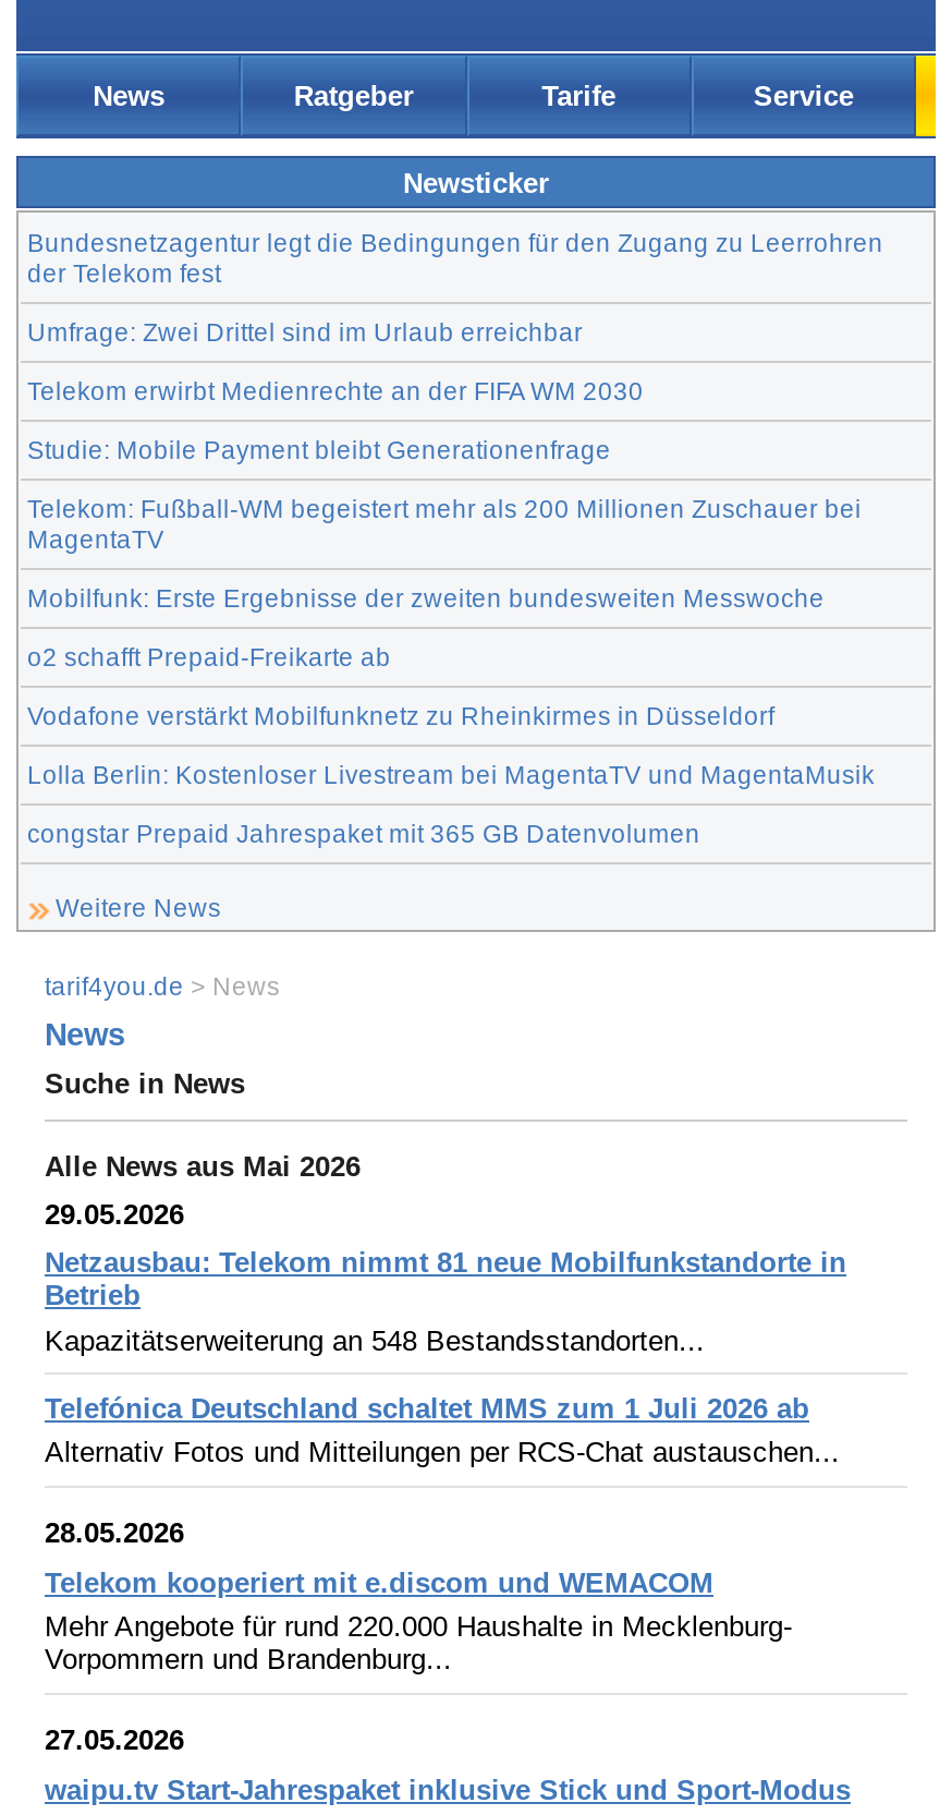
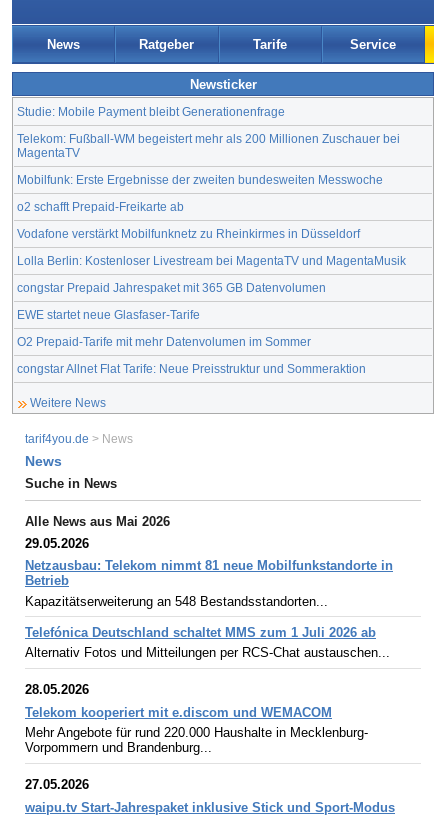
[27,227,883,403] Bundesnetzagentur legt die Bedingungen für den Zugang zu Leerrohren | der Telekom fest | Umfrage: Zwei Drittel sind im Urlaub erreichbar | Telekom erwirbt Medienrechte an der FIFA WM 2030 -> none
moved [27,434,875,846] -> [17,104,406,293]: Studie: Mobile Payment bleibt Generationenfrage | Telekom: Fußball-WM begeistert mehr als 200 Millionen Zuschauer bei | MagentaTV | Mobilfunk: Erste Ergebnisse der zweiten bundesweiten Messwoche | o2 schafft Prepaid-Freikarte ab | Vodafone verstärkt Mobilfunknetz zu Rheinkirmes in Düsseldorf | Lolla Berlin: Kostenloser Livestream bei MagentaTV und MagentaMusik | congstar Prepaid Jahrespaket mit 365 GB Datenvolumen
none -> [17,307,366,374] EWE startet neue Glasfaser-Tarife | O2 Prepaid-Tarife mit mehr Datenvolumen im Sommer | congstar Allnet Flat Tarife: Neue Preisstruktur und Sommeraktion

